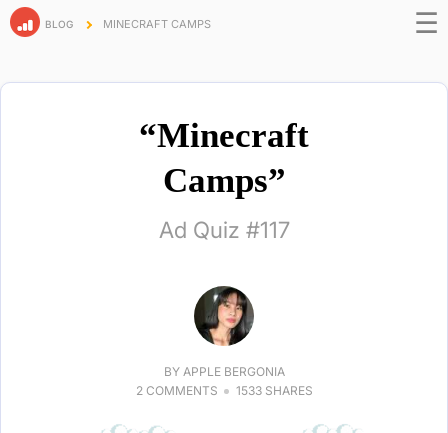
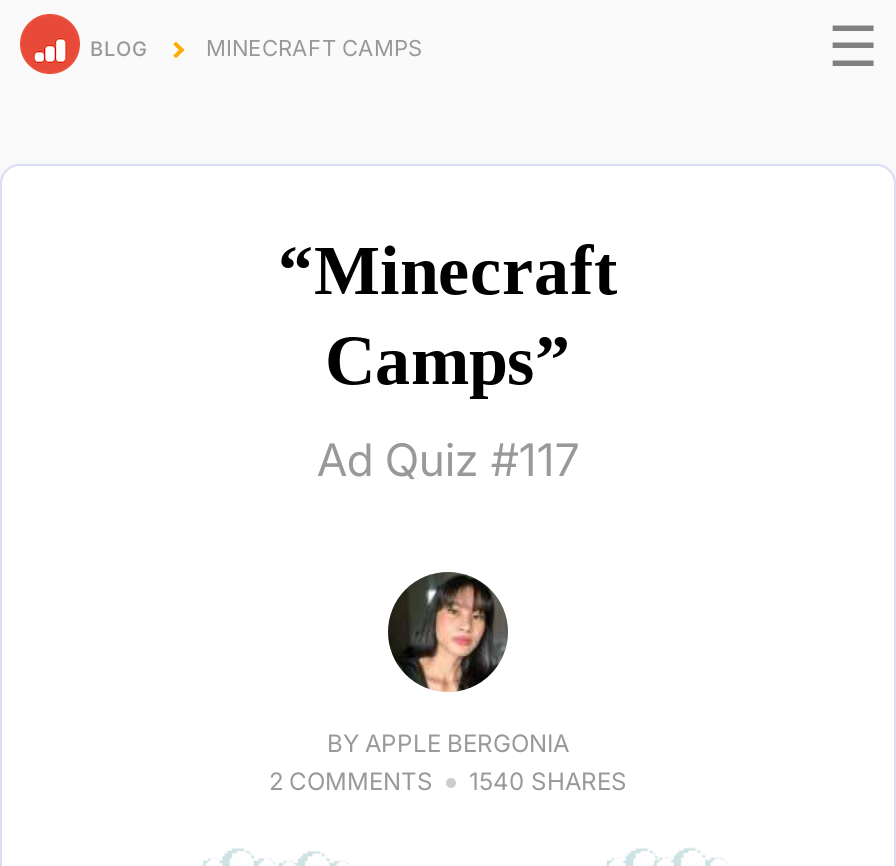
[135,383,312,398] 2 COMMENTS 1533 SHARES -> [269,766,627,796] 2 COMMENTS 1540 SHARES

